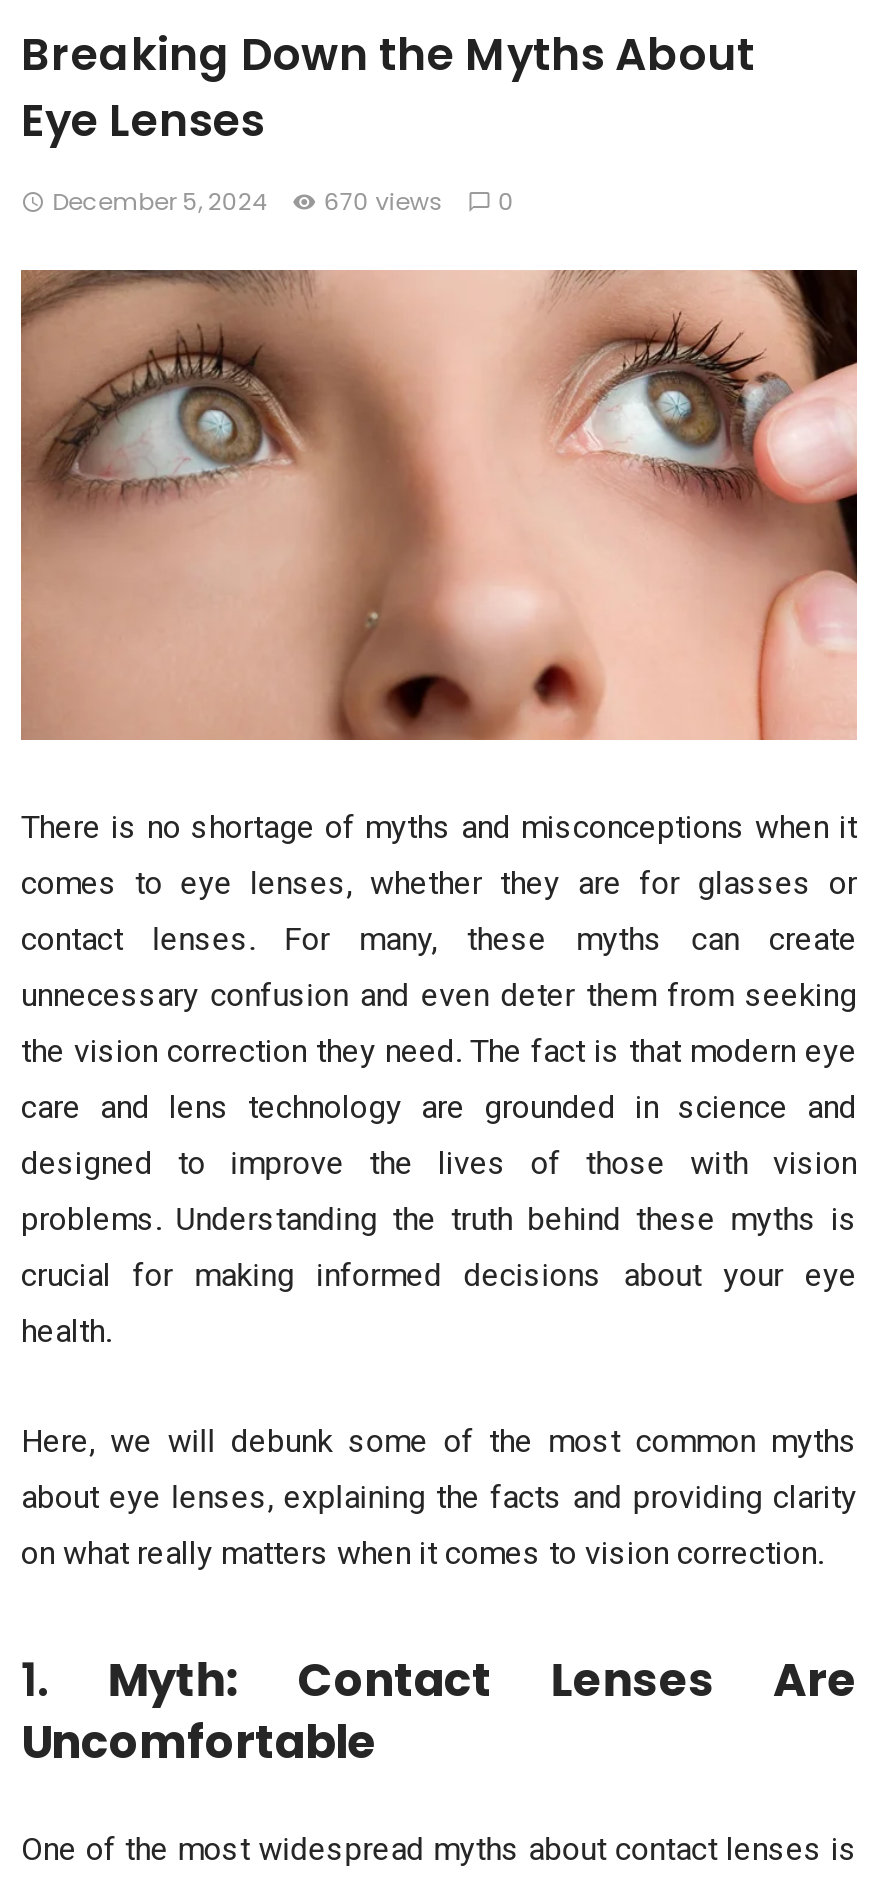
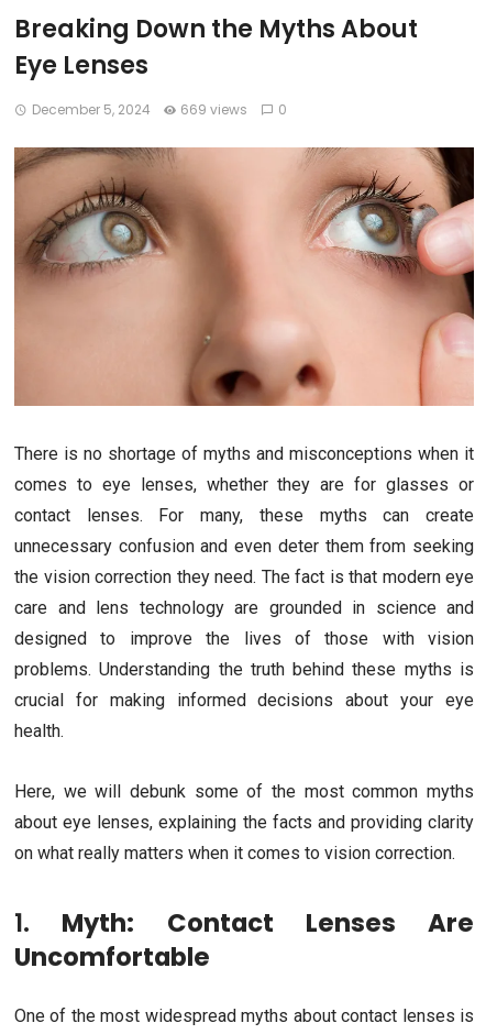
[52,184,515,218] December 5, 2024 670 views 0 -> [31,100,287,119] December 5, 2024 669 views 0

